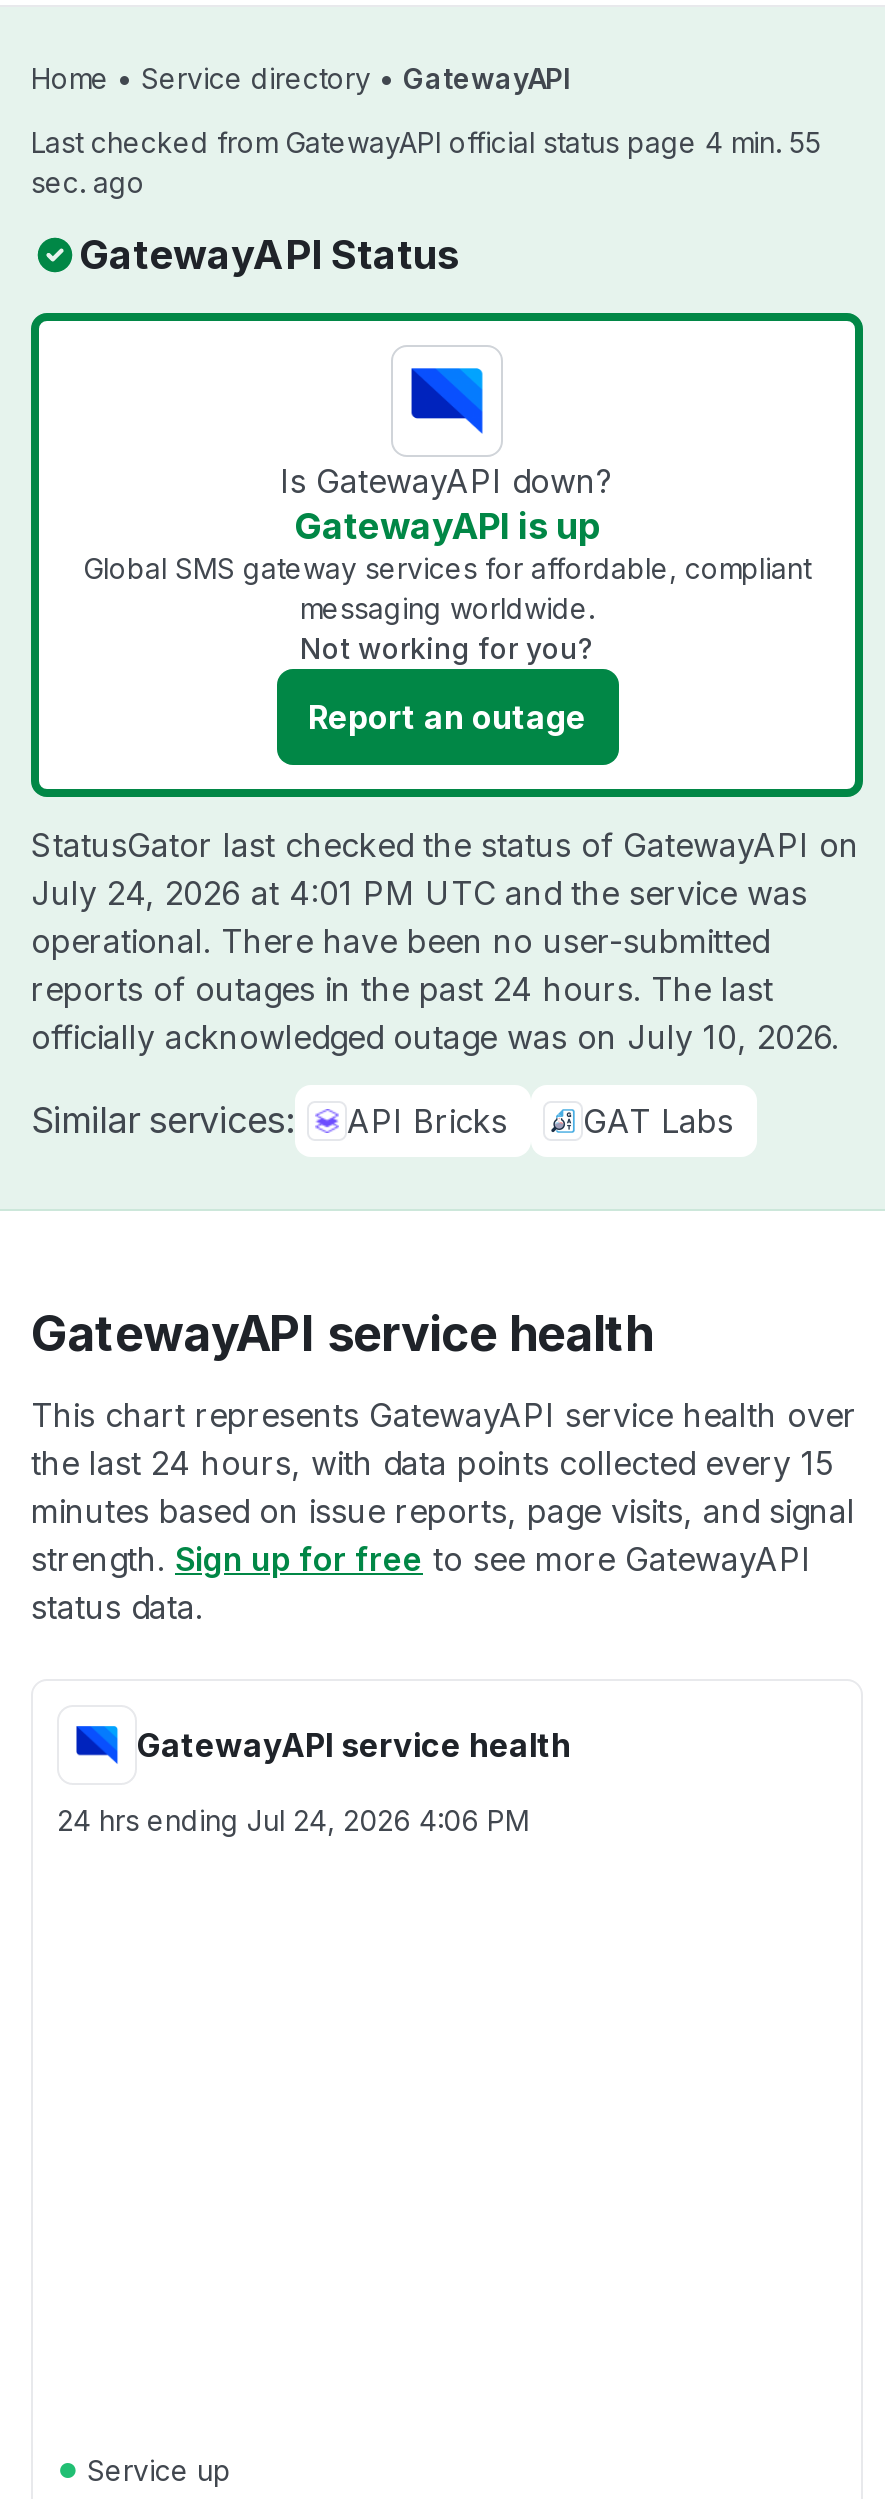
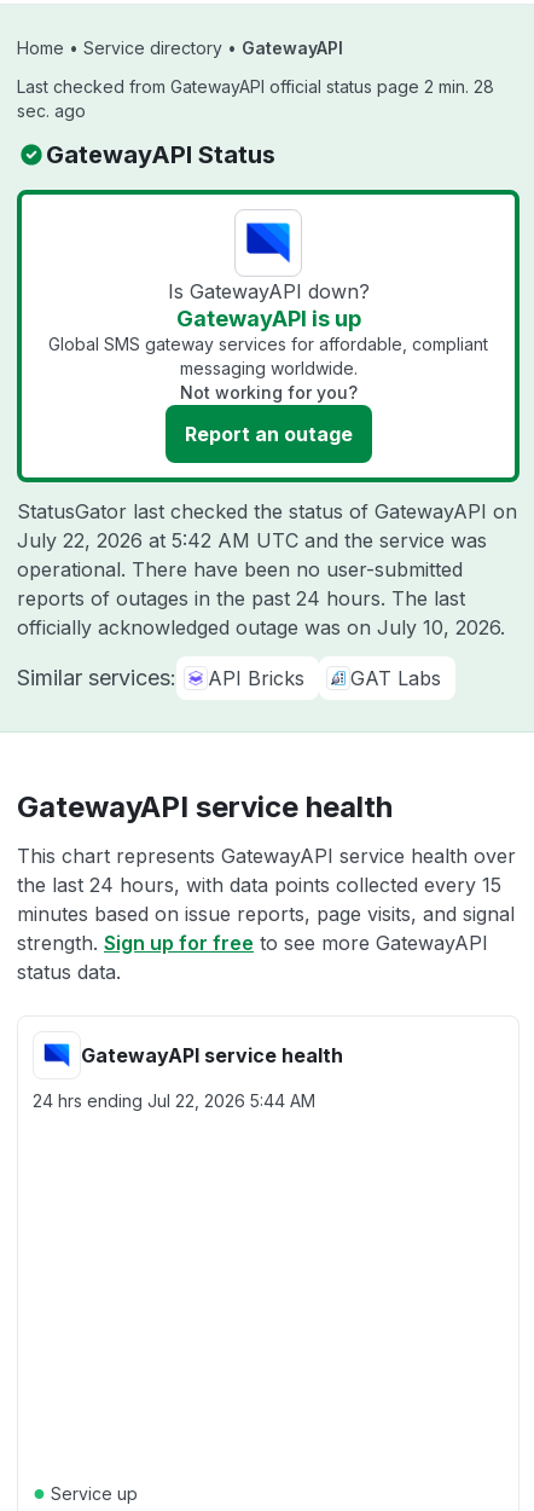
[31,125,821,159] Last checked from GatewayAPI official status page 4 min. 55 -> [17,76,494,97] Last checked from GatewayAPI official status page 2 min. 28
[31,873,807,913] July 24, 2026 at 4:01 PM UTC and the service was -> [17,528,487,552] July 22, 2026 at 5:42 AM UTC and the service was
[57,1803,529,1837] 24 hrs ending Jul 24, 2026 4:06 PM -> [33,1090,315,1111] 24 hrs ending Jul 22, 2026 5:44 AM

